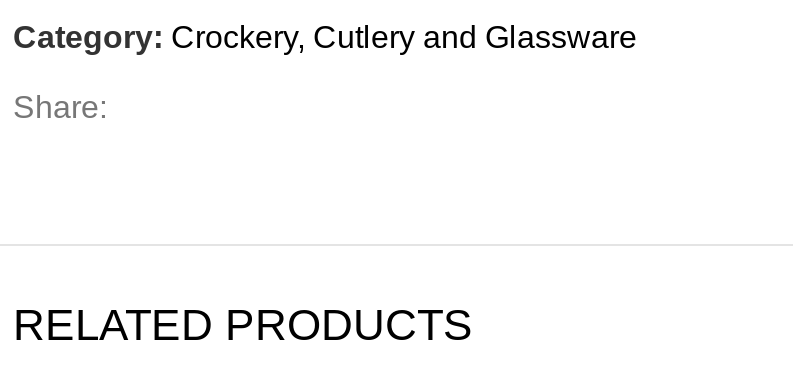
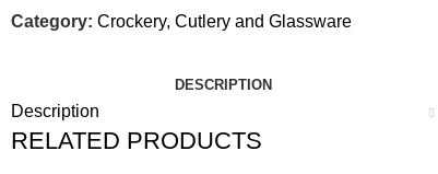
[13,90,107,124] Share: -> [11,77,271,121] DESCRIPTION | Description

